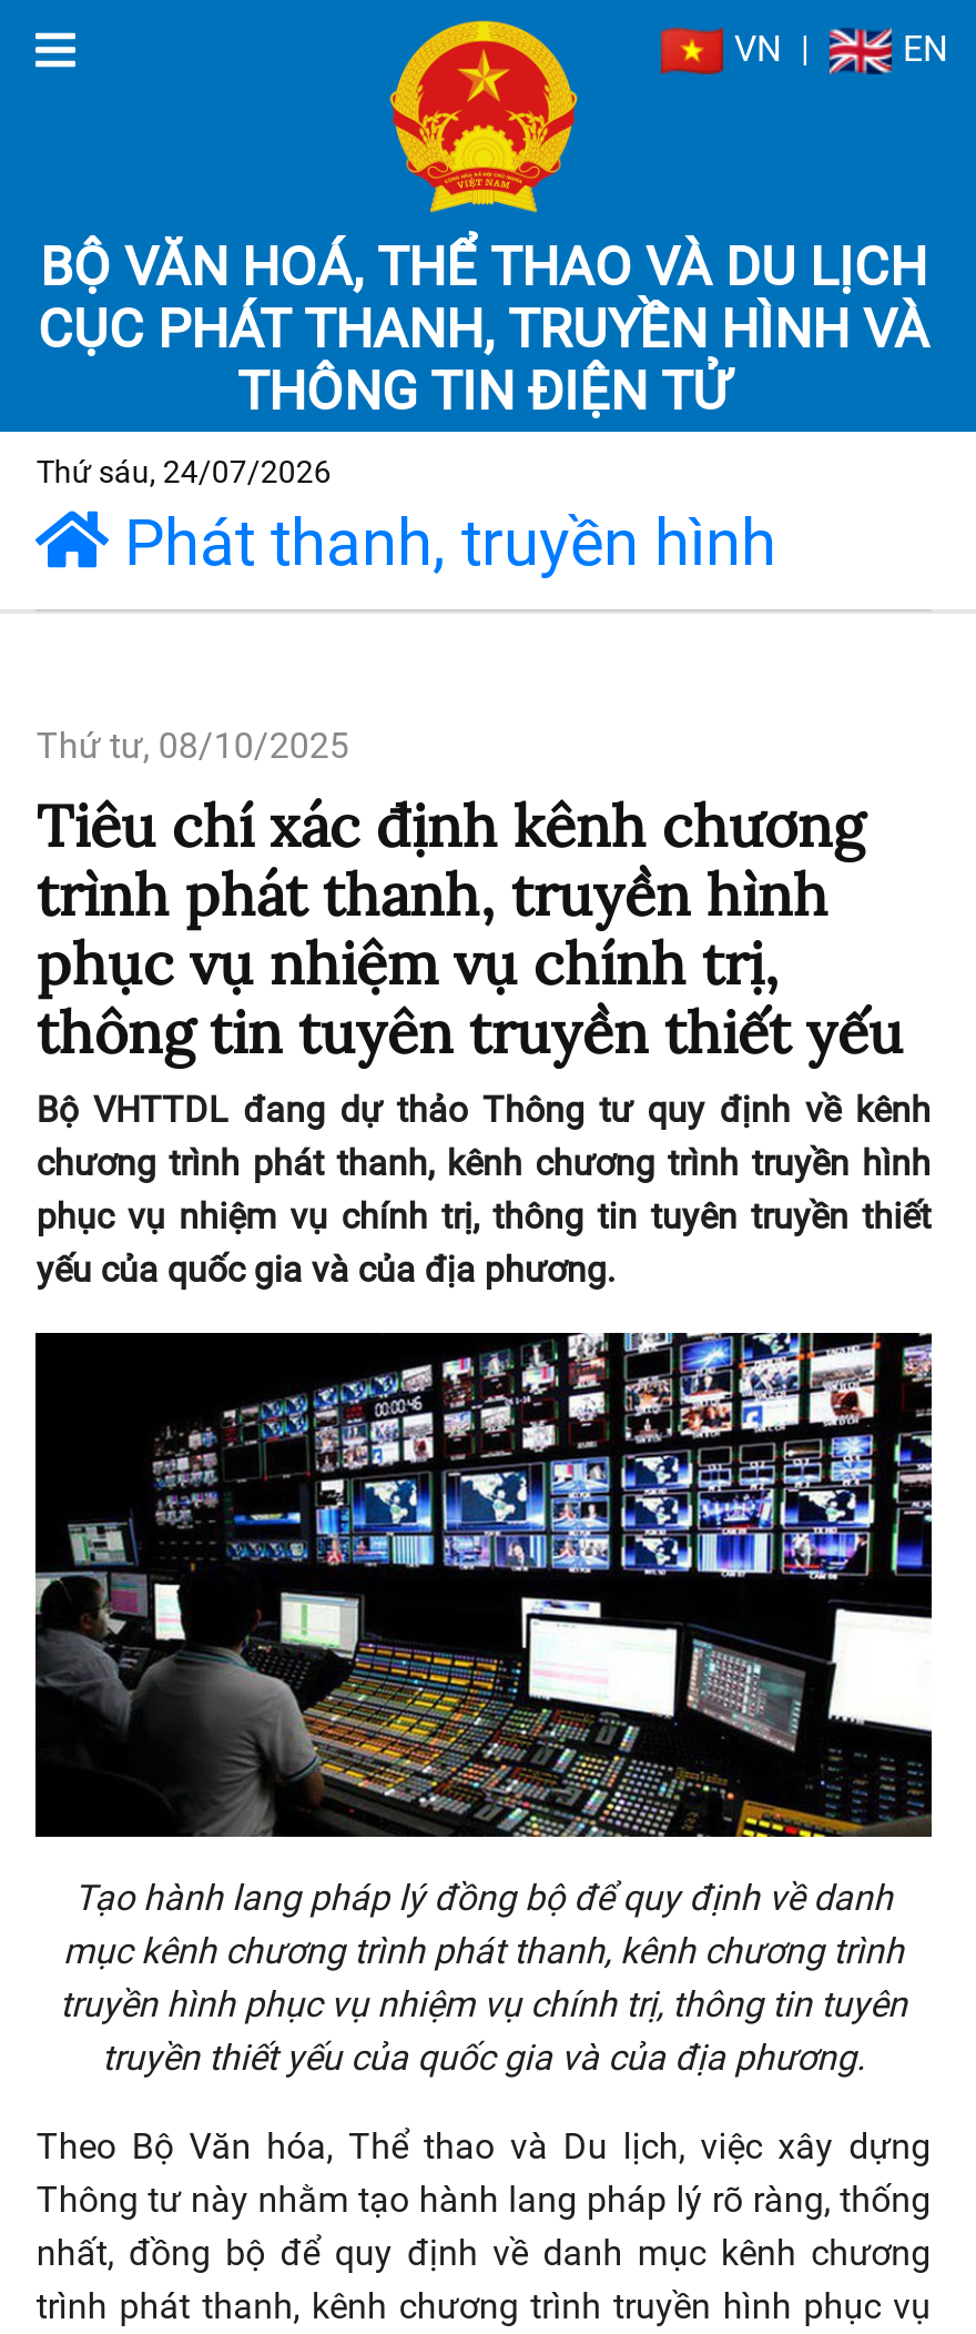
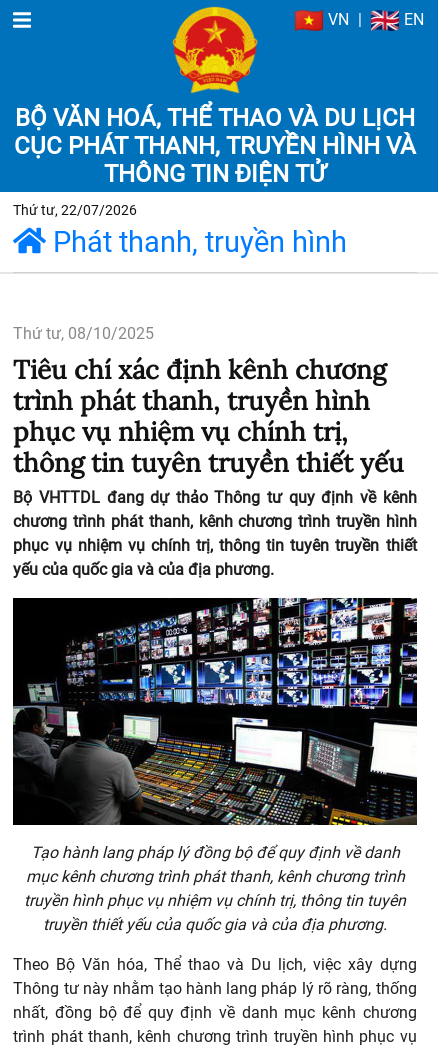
[36,453,331,488] Thứ sáu, 24/07/2026 -> [13,201,137,217] Thứ tư, 22/07/2026

